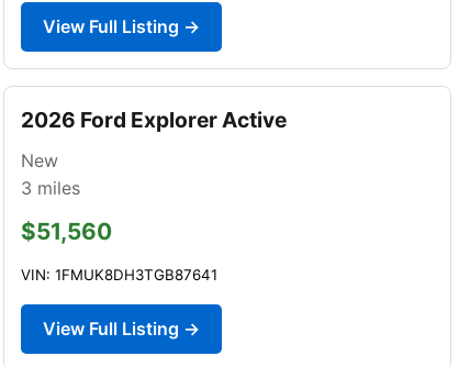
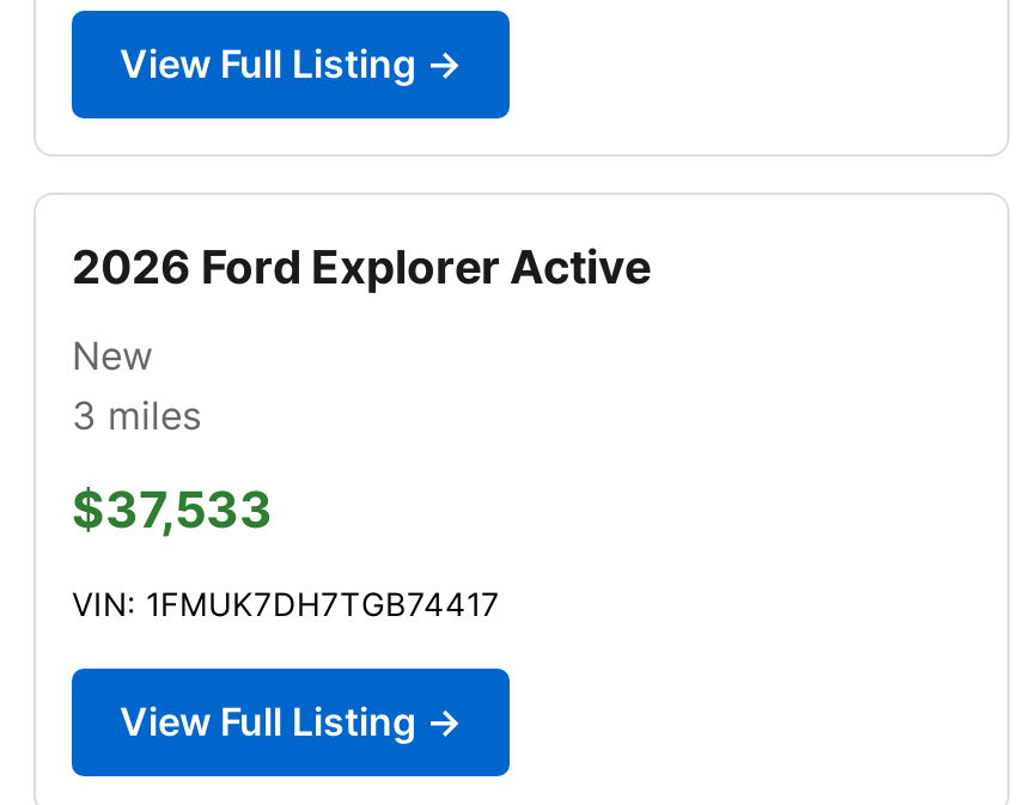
[21,217,112,245] $51,560 -> [72,479,273,539] $37,533
[21,266,217,283] VIN: 1FMUK8DH3TGB87641 -> [72,585,500,623] VIN: 1FMUK7DH7TGB74417

